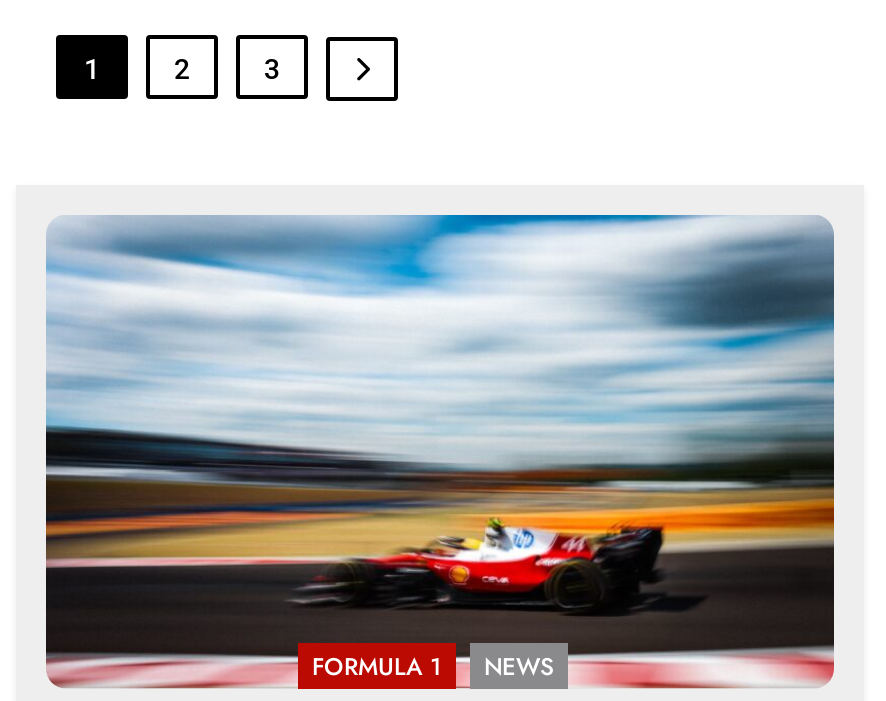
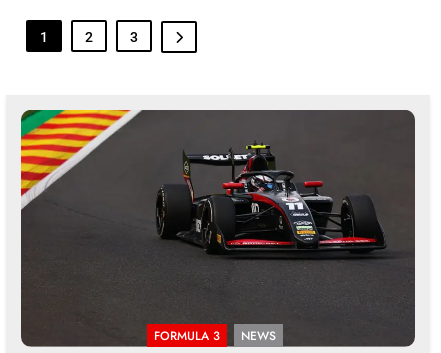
[44,213,836,689] [image] | FORMULA 1 NEWS -> [20,109,416,348] [image] | FORMULA 3 NEWS

